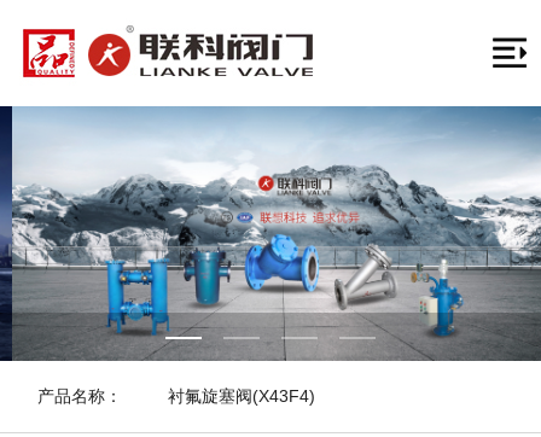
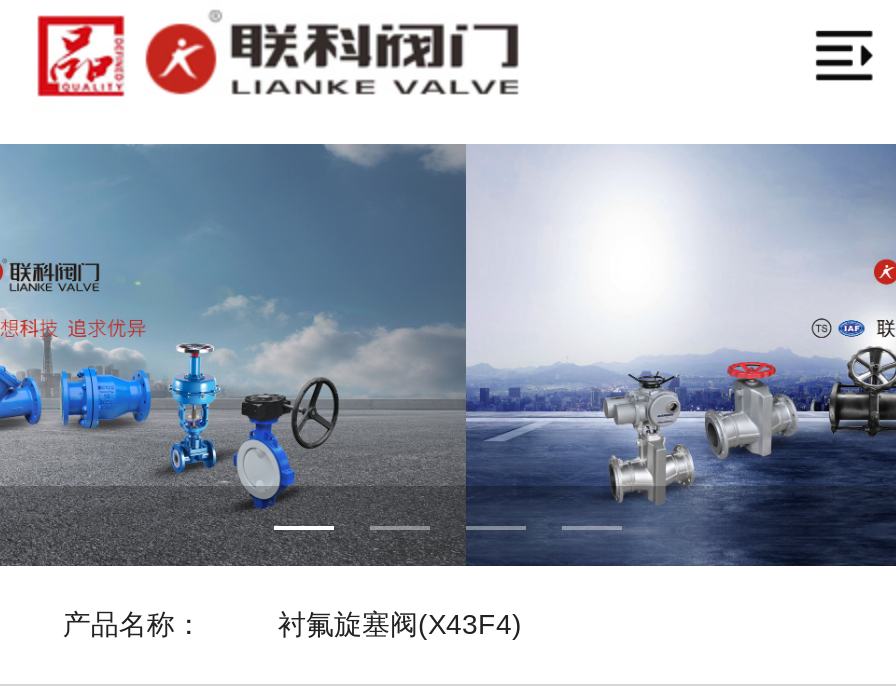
[4,106,537,361] [image] -> [6,144,890,568] [image]

